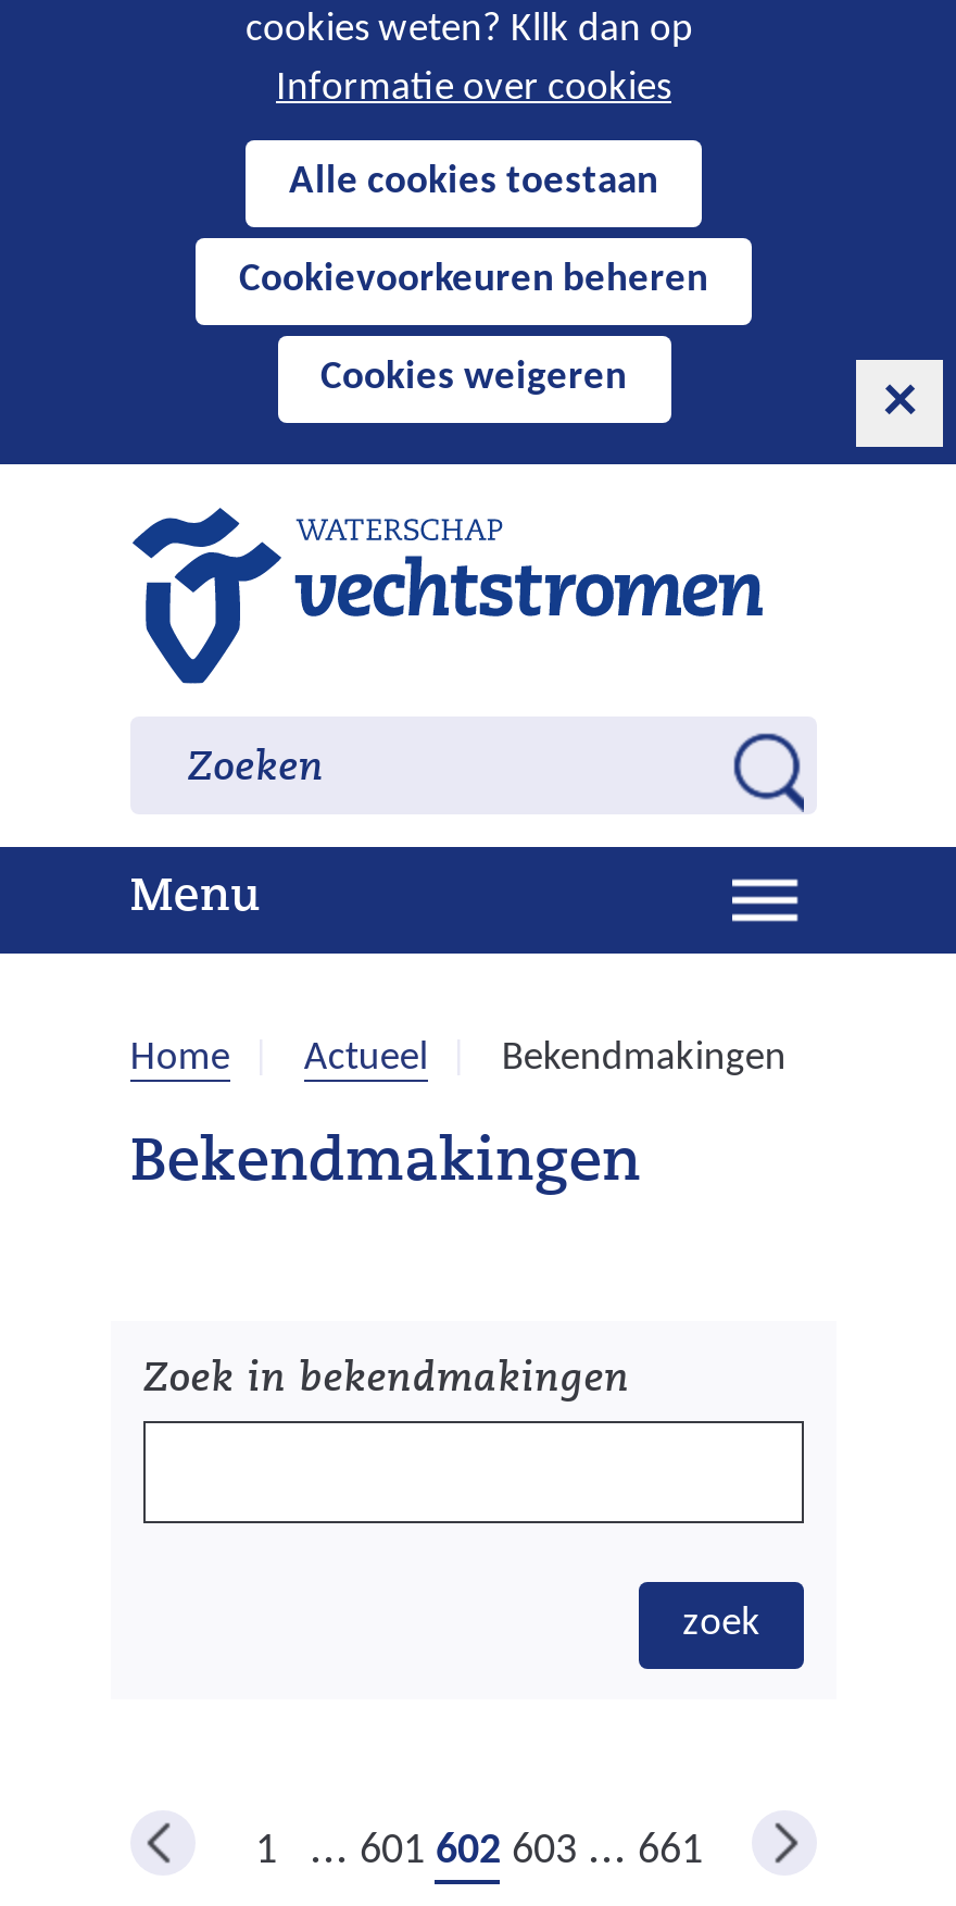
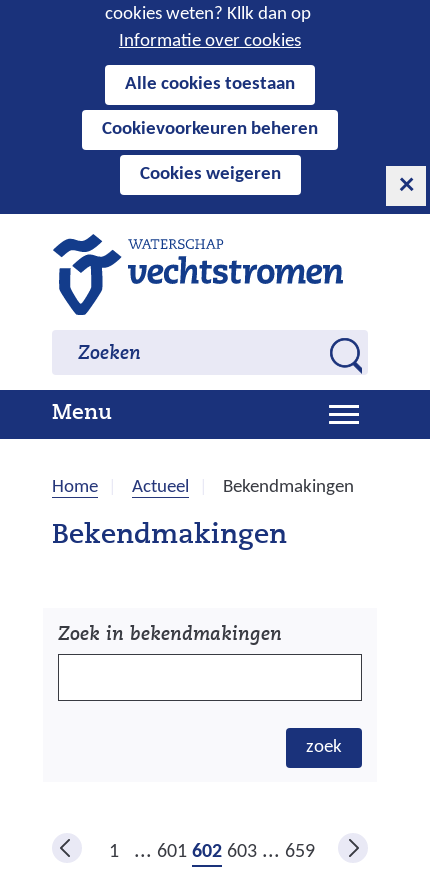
[310,1825,703,1875] ... 601 602 603 ... 661 -> [134,840,315,863] ... 601 602 603 ... 659

